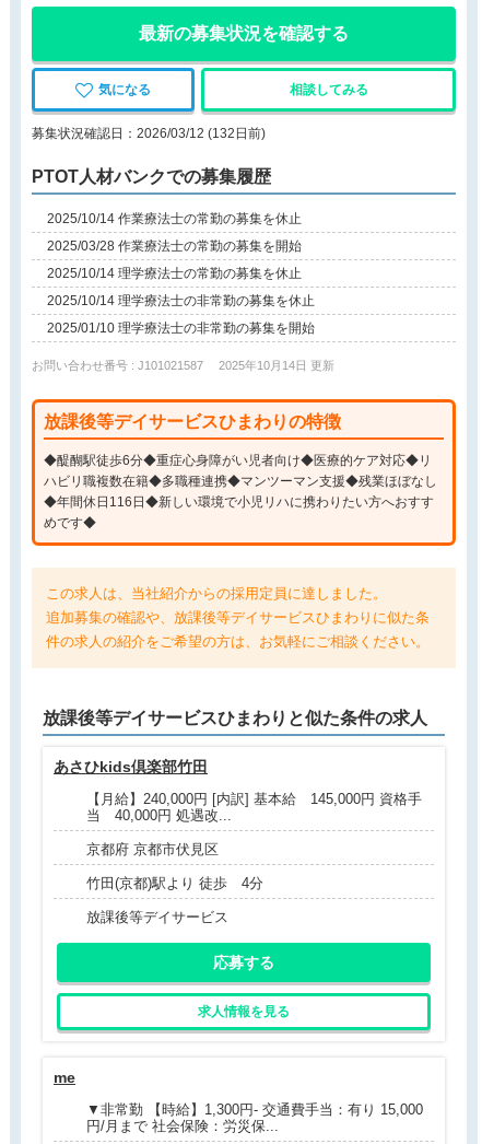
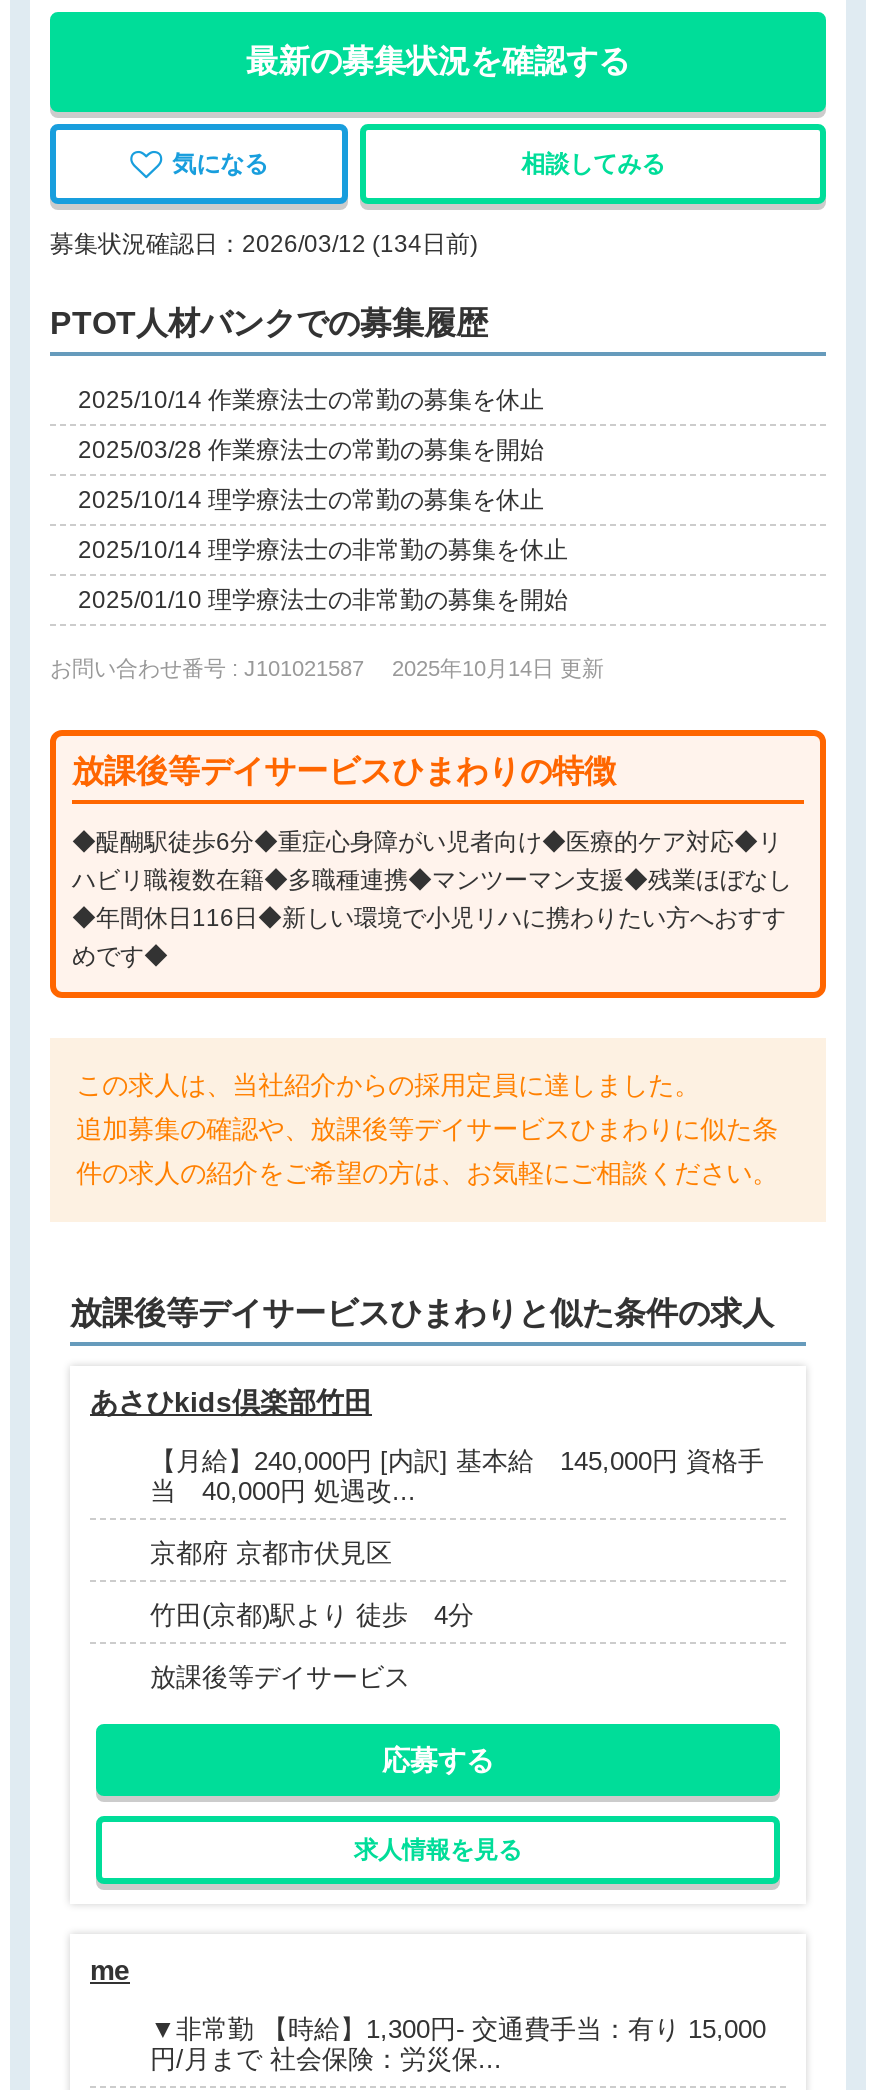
[32,126,266,141] 募集状況確認日：2026/03/12 (132日前) -> [50,230,478,258] 募集状況確認日：2026/03/12 (134日前)

